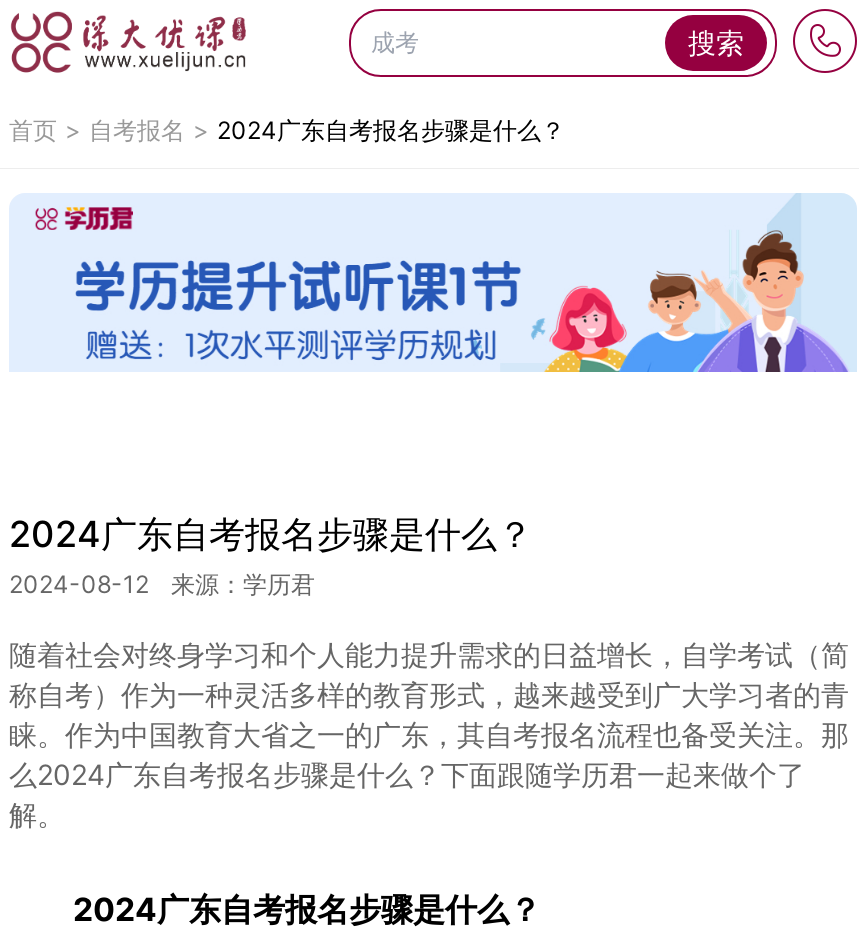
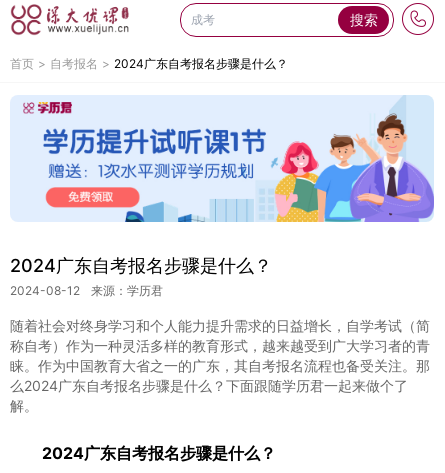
none -> [11,184,435,223] [image]

